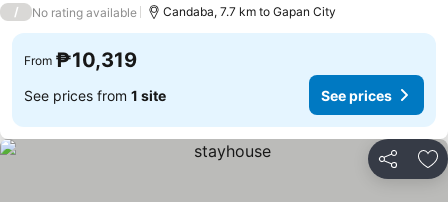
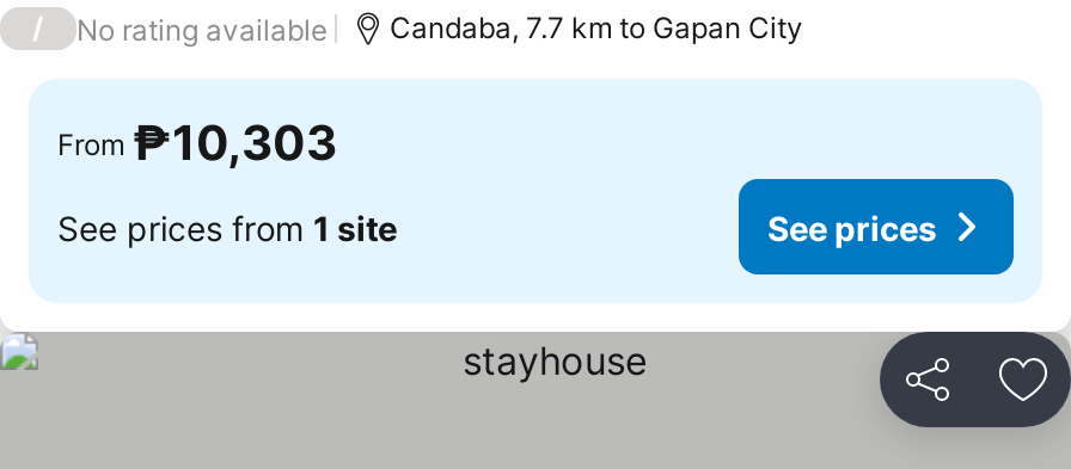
[24,48,137,72] From ₱10,319 -> [57,115,337,172] From ₱10,303

